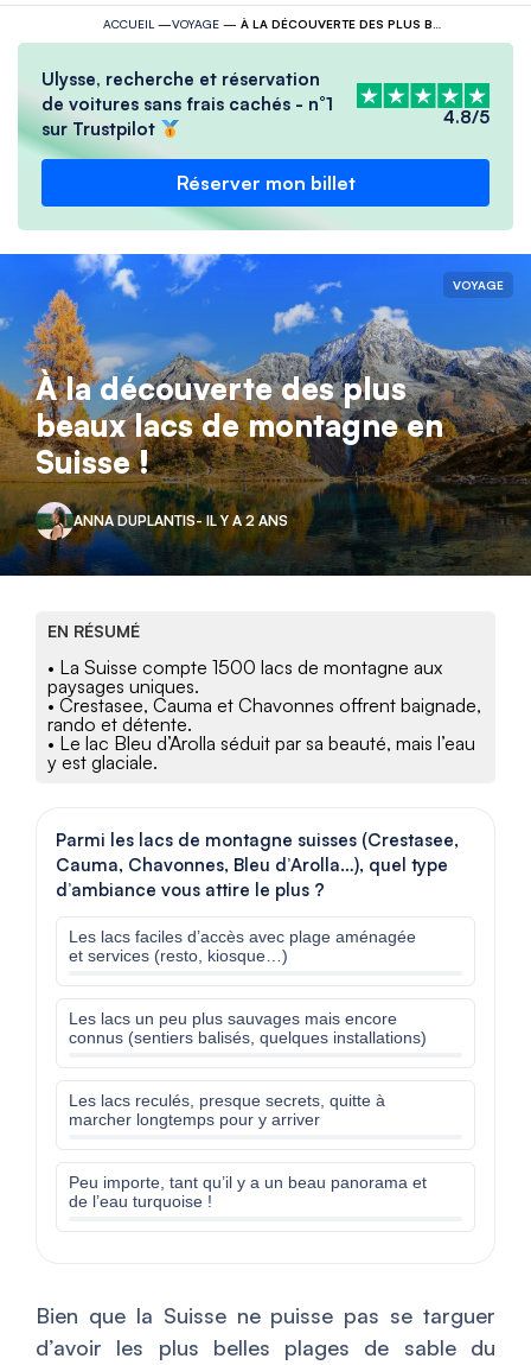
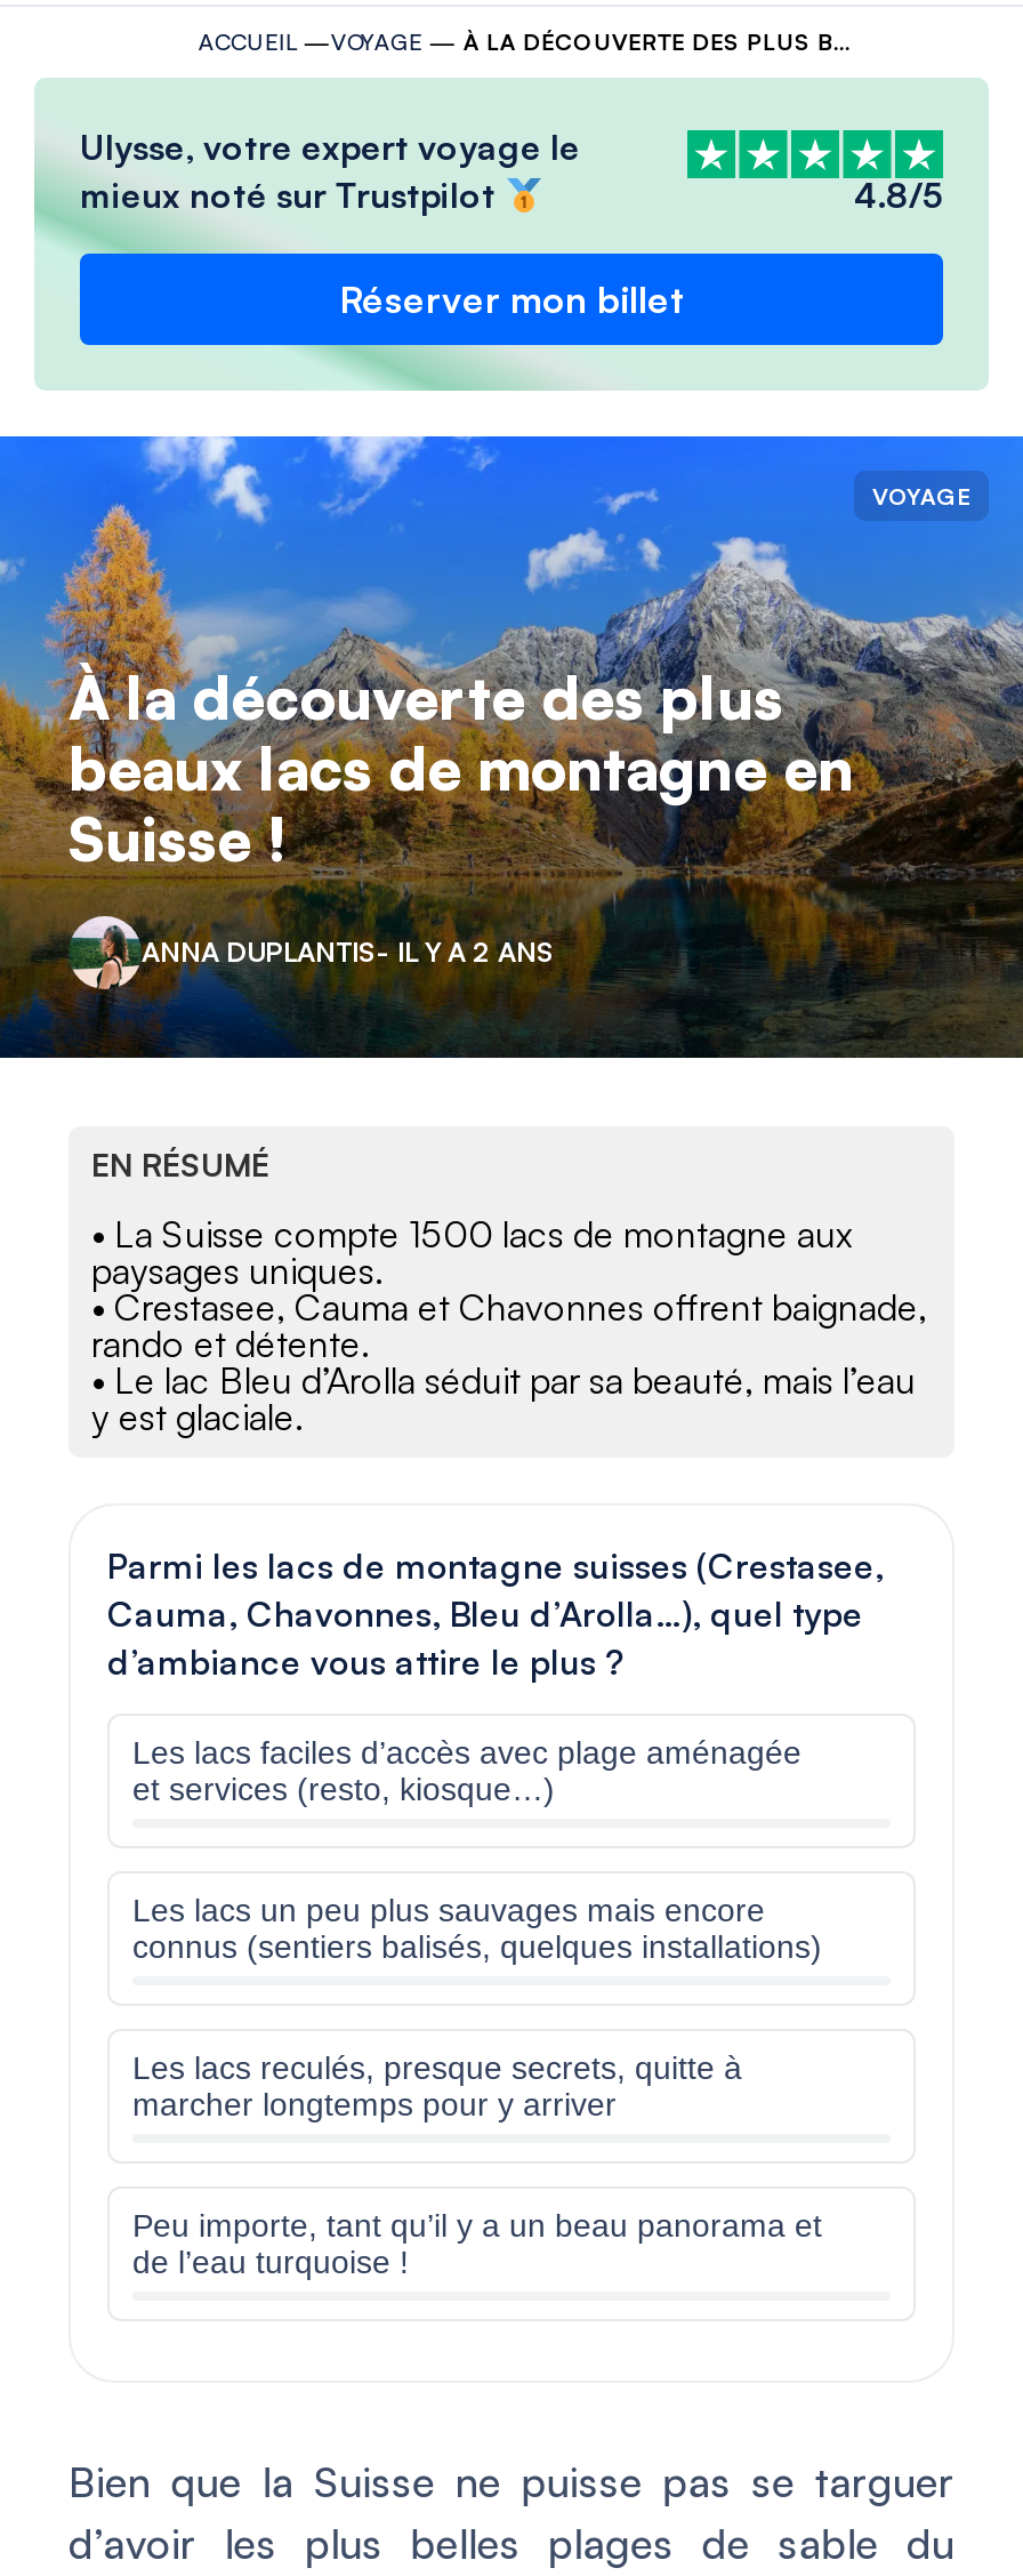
[41,68,333,140] Ulysse, recherche et réservation | de voitures sans frais cachés - n°1 | sur Trustpilot -> [80,126,580,217] Ulysse, votre expert voyage le | mieux noté sur Trustpilot

